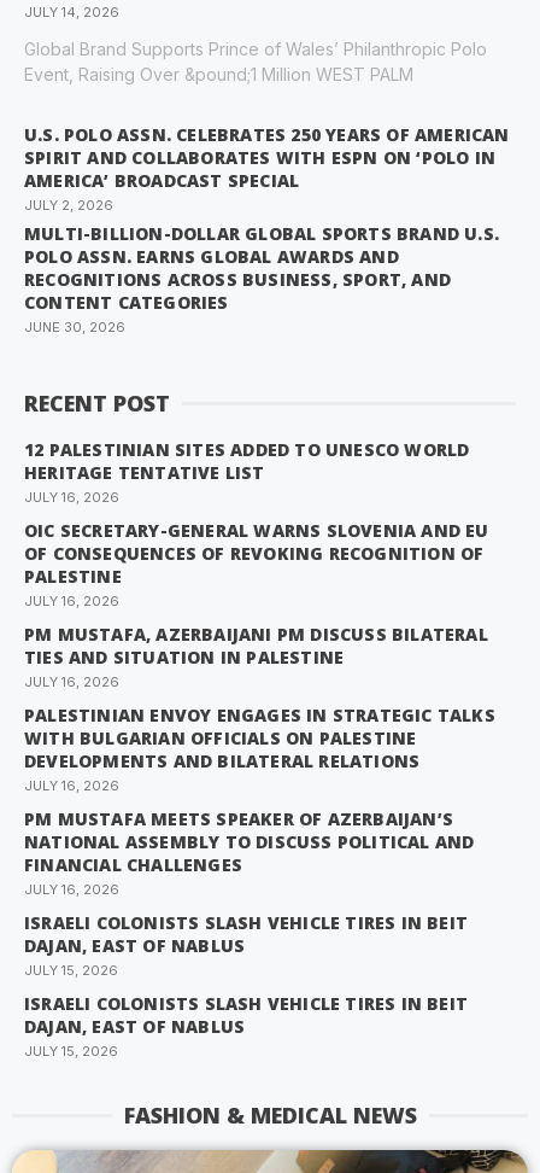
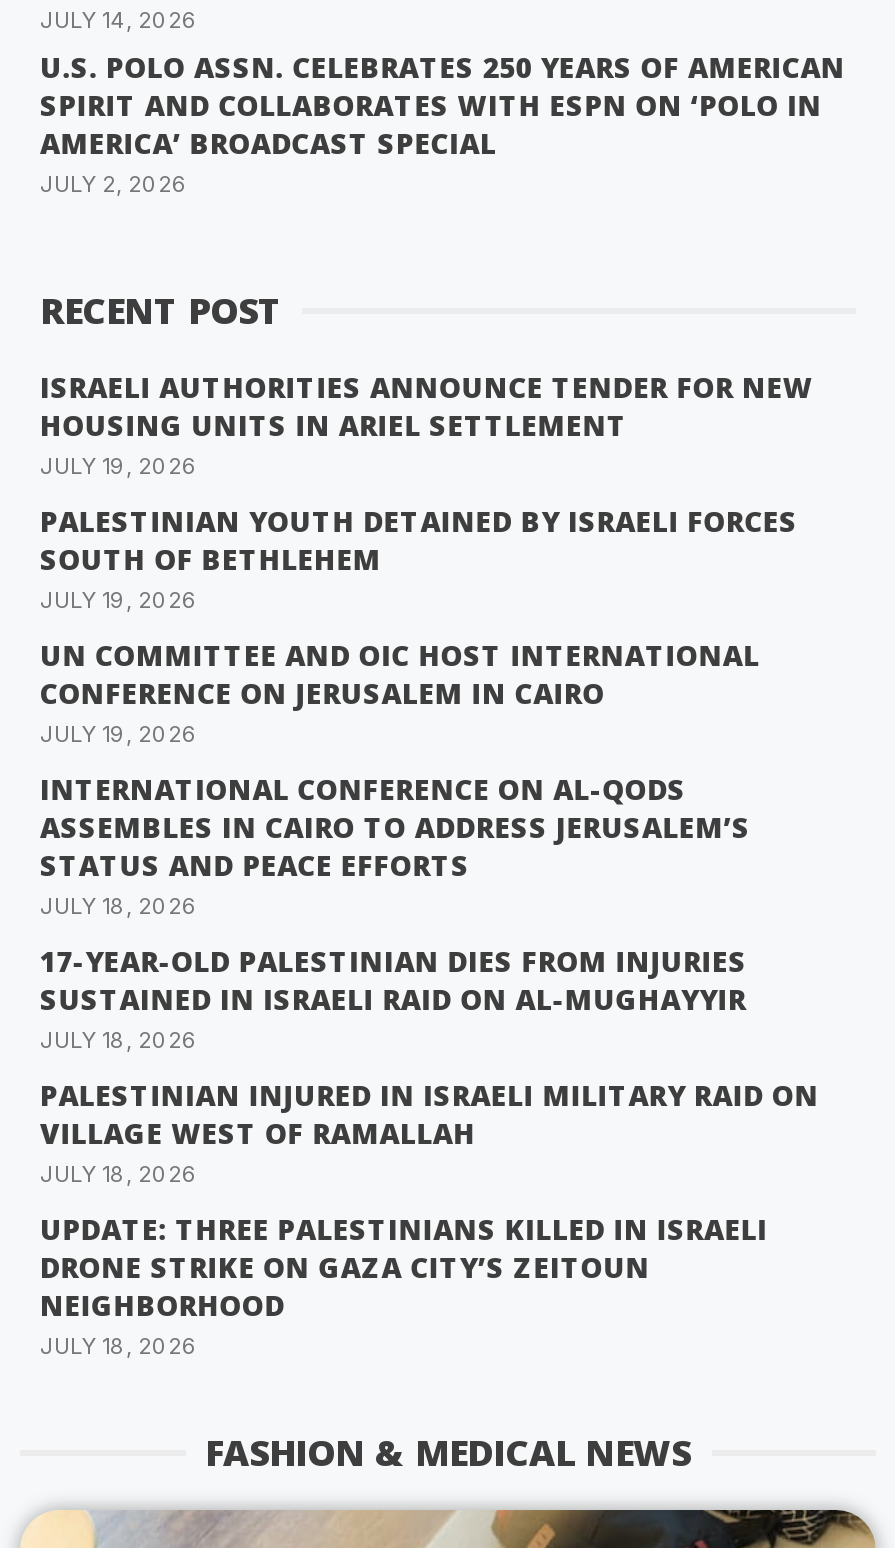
[24,39,487,85] Global Brand Supports Prince of Wales’ Philanthropic Polo | Event, Raising Over &pound;1 Million WEST PALM -> none
[24,222,499,336] MULTI-BILLION-DOLLAR GLOBAL SPORTS BRAND U.S. | POLO ASSN. EARNS GLOBAL AWARDS AND | RECOGNITIONS ACROSS BUSINESS, SPORT, AND | CONTENT CATEGORIES | JUNE 30, 2026 -> none
[24,438,469,506] 12 PALESTINIAN SITES ADDED TO UNESCO WORLD | HERITAGE TENTATIVE LIST | JULY 16, 2026 -> [40,369,813,481] ISRAELI AUTHORITIES ANNOUNCE TENDER FOR NEW | HOUSING UNITS IN ARIEL SETTLEMENT | JULY 19, 2026
[24,519,489,610] OIC SECRETARY-GENERAL WARNS SLOVENIA AND EU | OF CONSEQUENCES OF REVOKING RECOGNITION OF | PALESTINE | JULY 16, 2026 -> [40,503,798,615] PALESTINIAN YOUTH DETAINED BY ISRAELI FORCES | SOUTH OF BETHLEHEM | JULY 19, 2026
[24,623,488,691] PM MUSTAFA, AZERBAIJANI PM DISCUSS BILATERAL | TIES AND SITUATION IN PALESTINE | JULY 16, 2026 -> [40,637,760,749] UN COMMITTEE AND OIC HOST INTERNATIONAL | CONFERENCE ON JERUSALEM IN CAIRO | JULY 19, 2026
[24,704,495,794] PALESTINIAN ENVOY ENGAGES IN STRATEGIC TALKS | WITH BULGARIAN OFFICIALS ON PALESTINE | DEVELOPMENTS AND BILATERAL RELATIONS | JULY 16, 2026 -> [40,771,750,921] INTERNATIONAL CONFERENCE ON AL-QODS | ASSEMBLES IN CAIRO TO ADDRESS JERUSALEM’S | STATUS AND PEACE EFFORTS | JULY 18, 2026
[24,808,474,898] PM MUSTAFA MEETS SPEAKER OF AZERBAIJAN’S | NATIONAL ASSEMBLY TO DISCUSS POLITICAL AND | FINANCIAL CHALLENGES | JULY 16, 2026 -> [40,943,747,1055] 17-YEAR-OLD PALESTINIAN DIES FROM INJURIES | SUSTAINED IN ISRAELI RAID ON AL-MUGHAYYIR | JULY 18, 2026
[24,911,468,979] ISRAELI COLONISTS SLASH VEHICLE TIRES IN BEIT | DAJAN, EAST OF NABLUS | JULY 15, 2026 -> [40,1077,819,1189] PALESTINIAN INJURED IN ISRAELI MILITARY RAID ON | VILLAGE WEST OF RAMALLAH | JULY 18, 2026
[24,992,468,1060] ISRAELI COLONISTS SLASH VEHICLE TIRES IN BEIT | DAJAN, EAST OF NABLUS | JULY 15, 2026 -> [40,1211,768,1361] UPDATE: THREE PALESTINIANS KILLED IN ISRAELI | DRONE STRIKE ON GAZA CITY’S ZEITOUN | NEIGHBORHOOD | JULY 18, 2026

